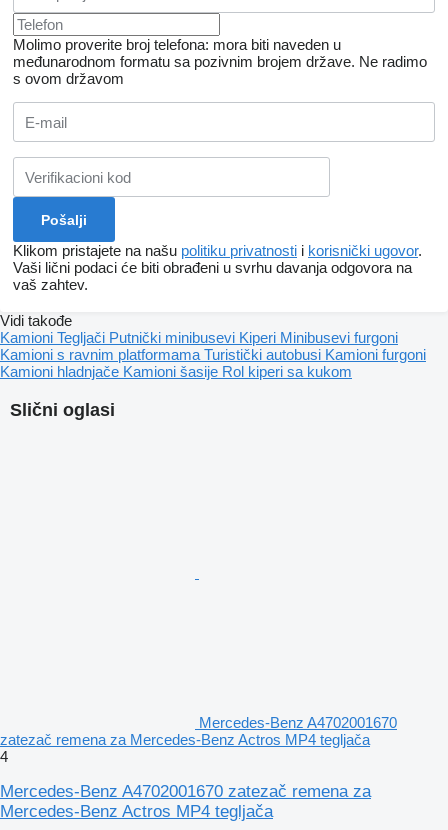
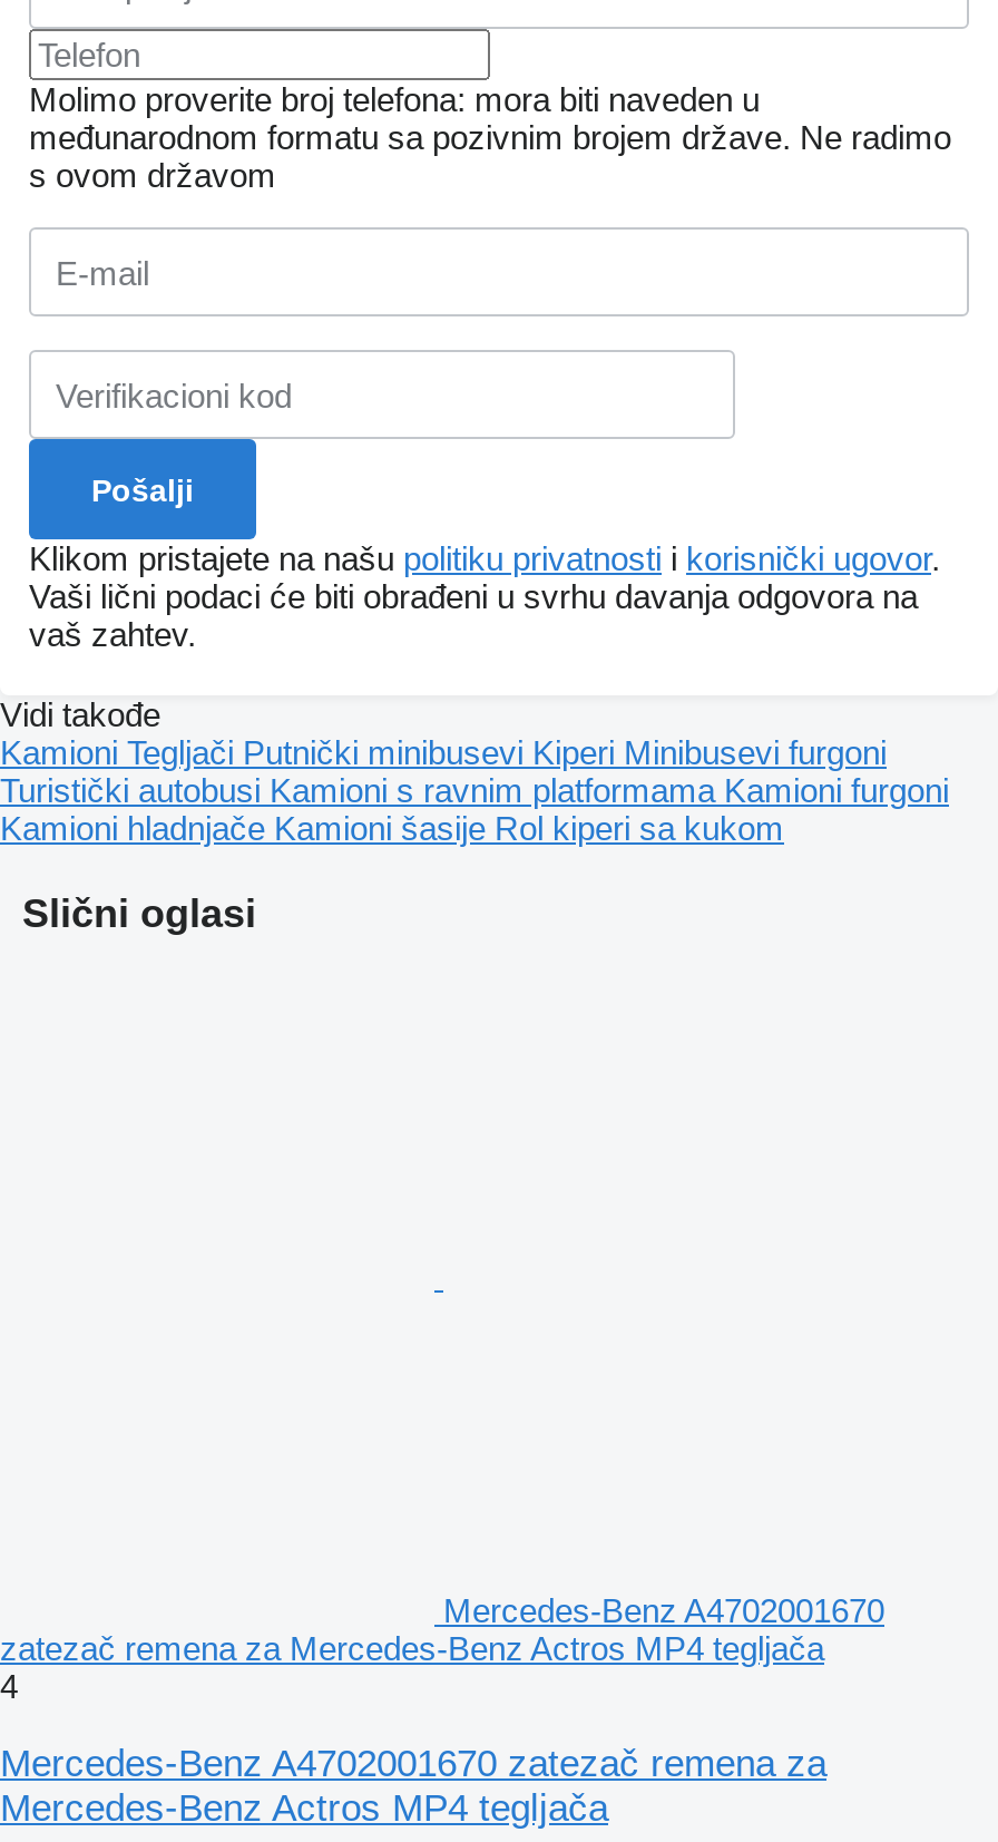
[0,346,426,363] Kamioni s ravnim platformama Turistički autobusi Kamioni furgoni -> [0,771,949,809] Turistički autobusi Kamioni s ravnim platformama Kamioni furgoni

